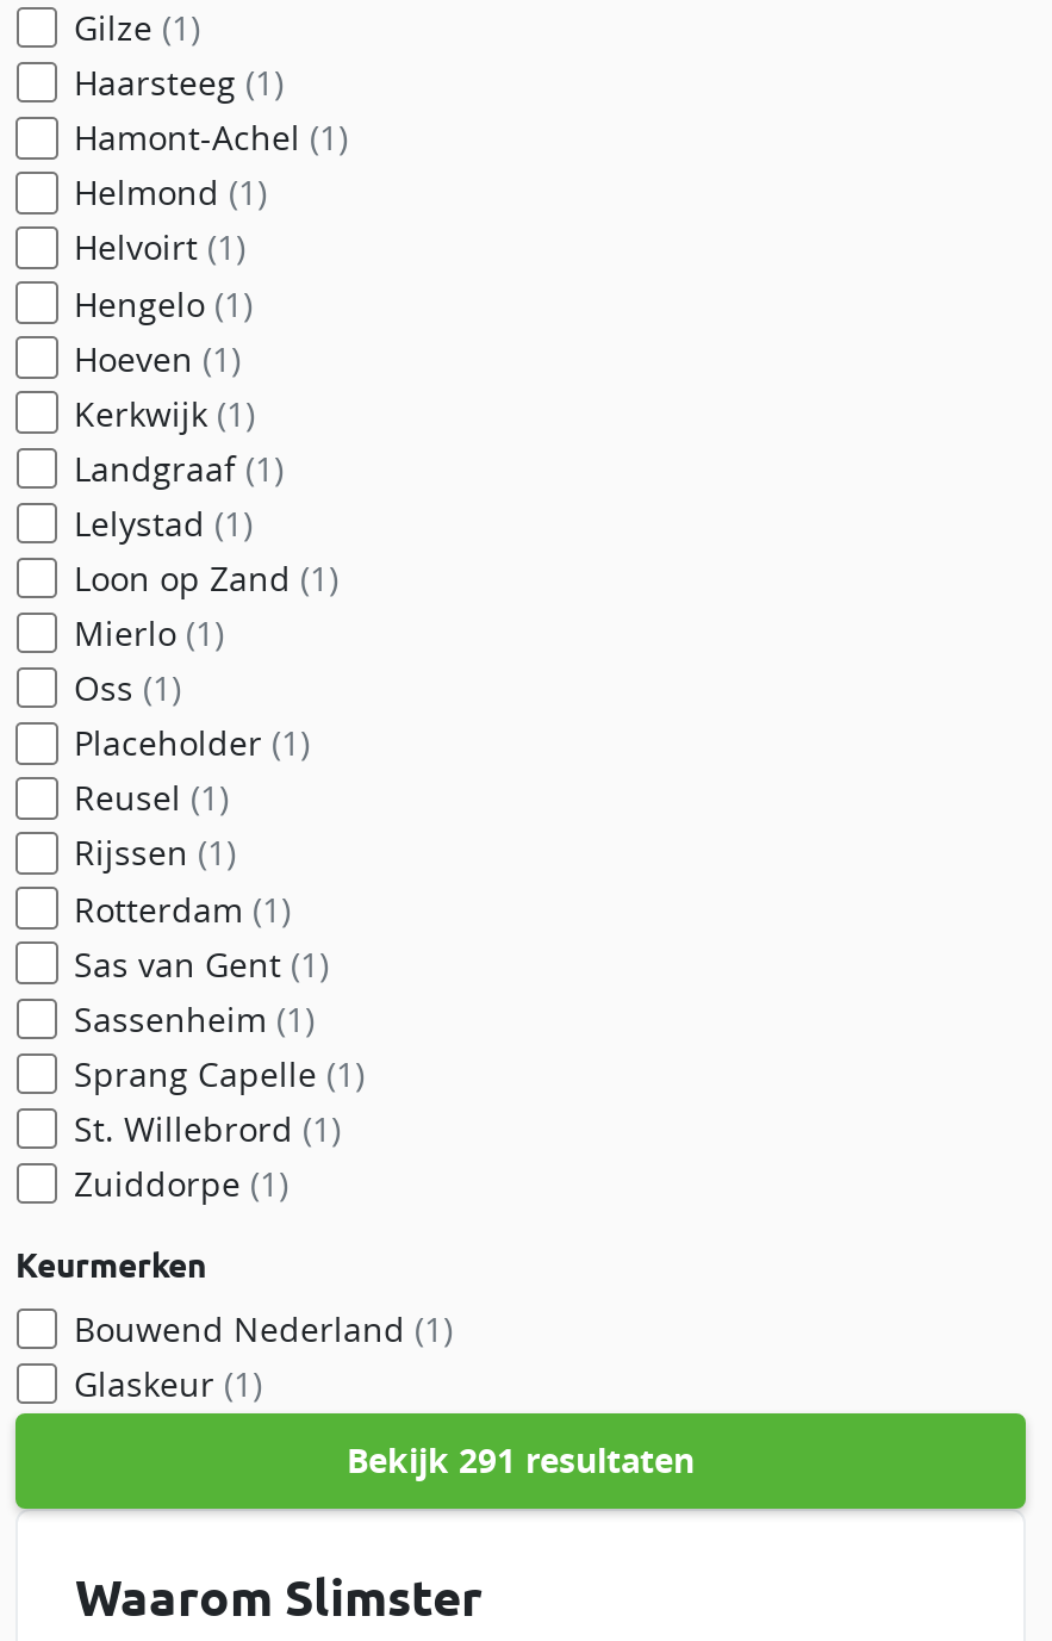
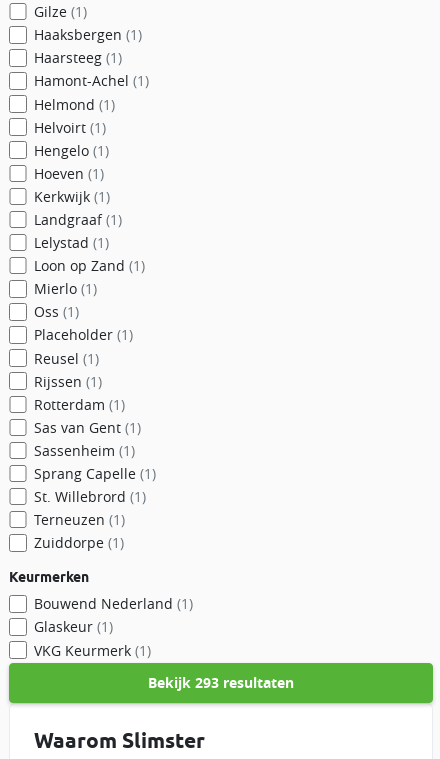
none -> [33,25,141,44] Haaksbergen (1)
none -> [33,510,124,529] Terneuzen (1)
[347,1438,695,1483] Bekijk 291 resultaten -> [33,640,294,692] VKG Keurmerk (1) | Bekijk 293 resultaten

